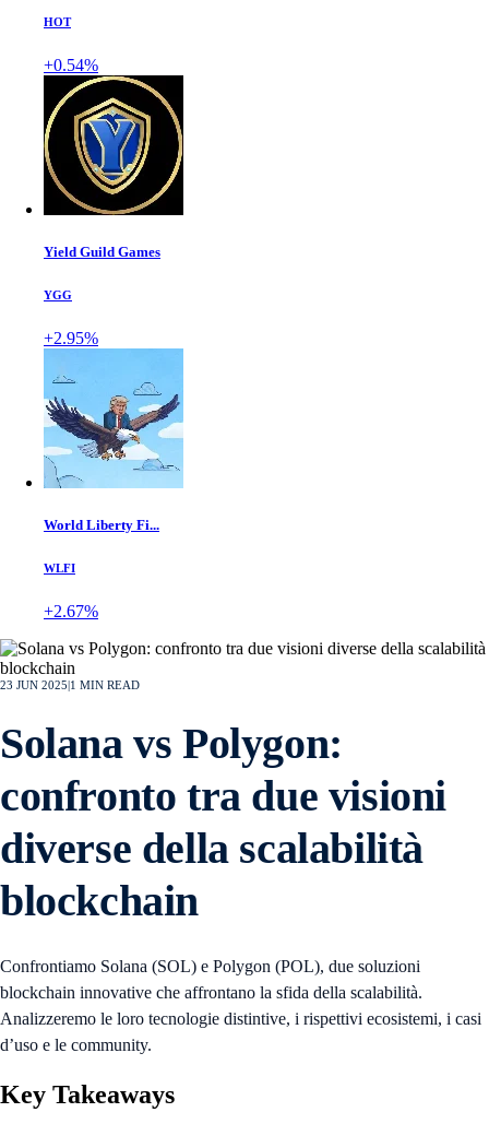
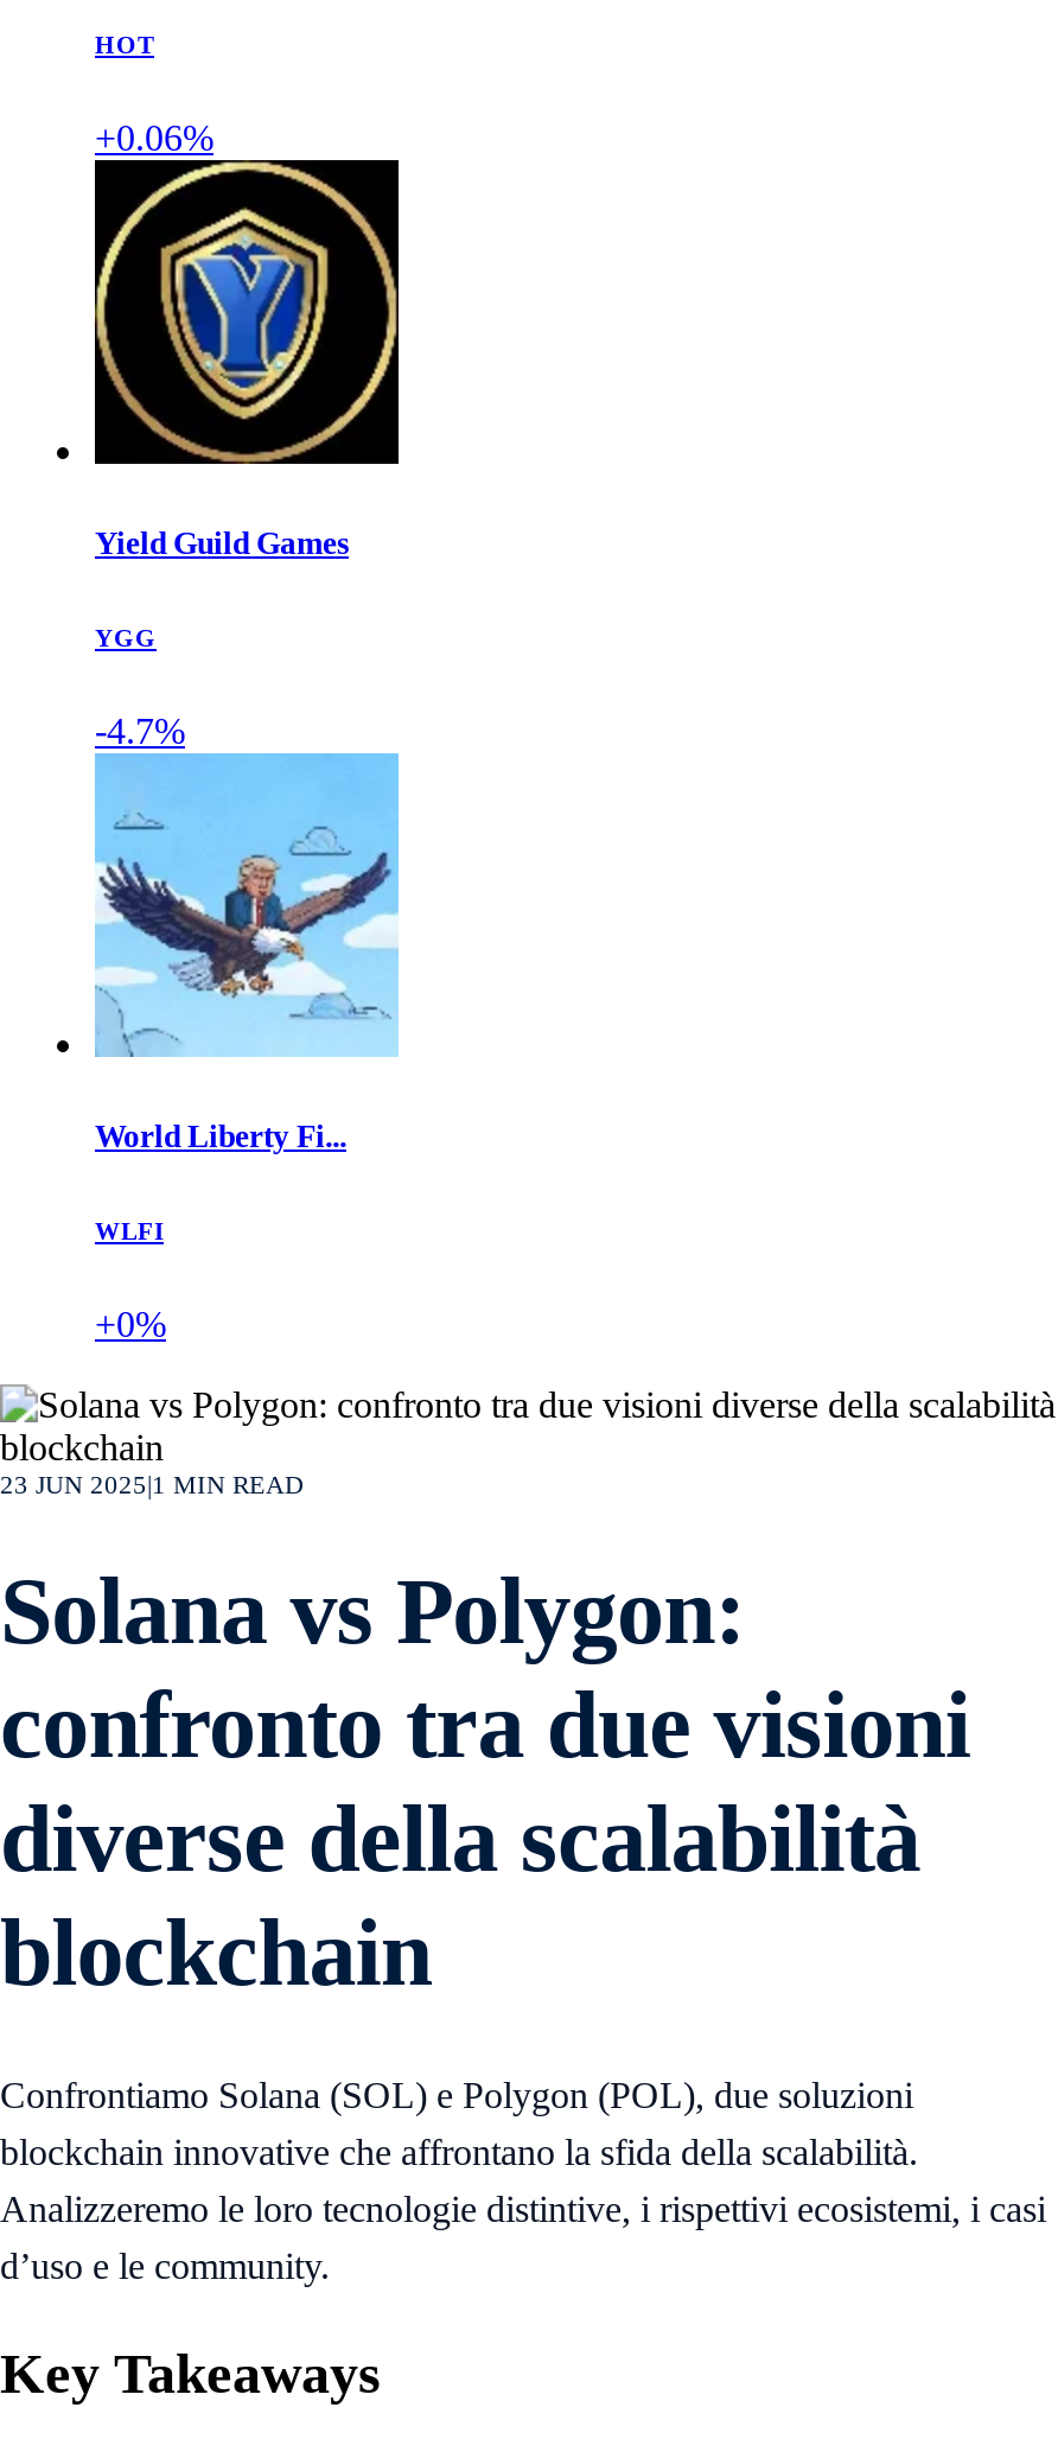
[44,56,98,74] +0.54% -> [95,118,213,158] +0.06%
[44,329,98,348] +2.95% -> [95,711,185,751] -4.7%
[44,602,98,621] +2.67% -> [95,1304,166,1345] +0%

